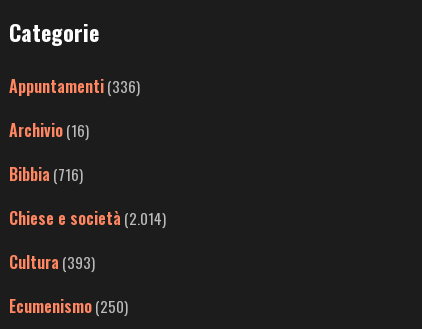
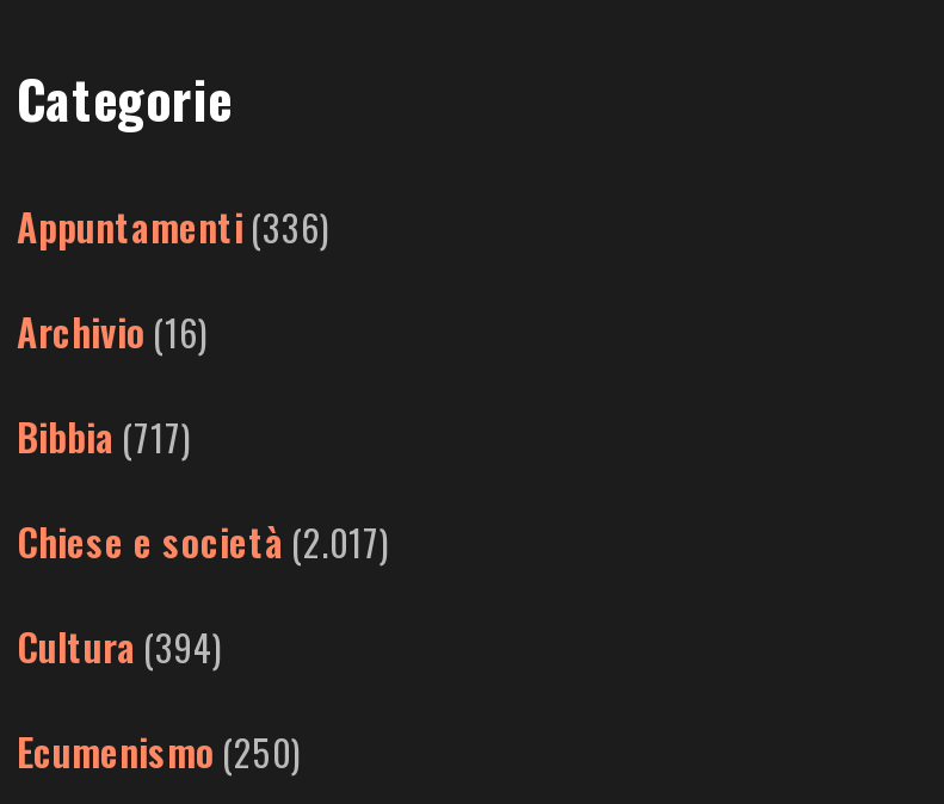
[9,162,83,186] Bibbia (716) -> [17,408,191,465] Bibbia (717)
[9,206,166,230] Chiese e società (2.014) -> [17,513,389,570] Chiese e società (2.017)
[9,250,95,274] Cultura (393) -> [17,618,222,675] Cultura (394)

